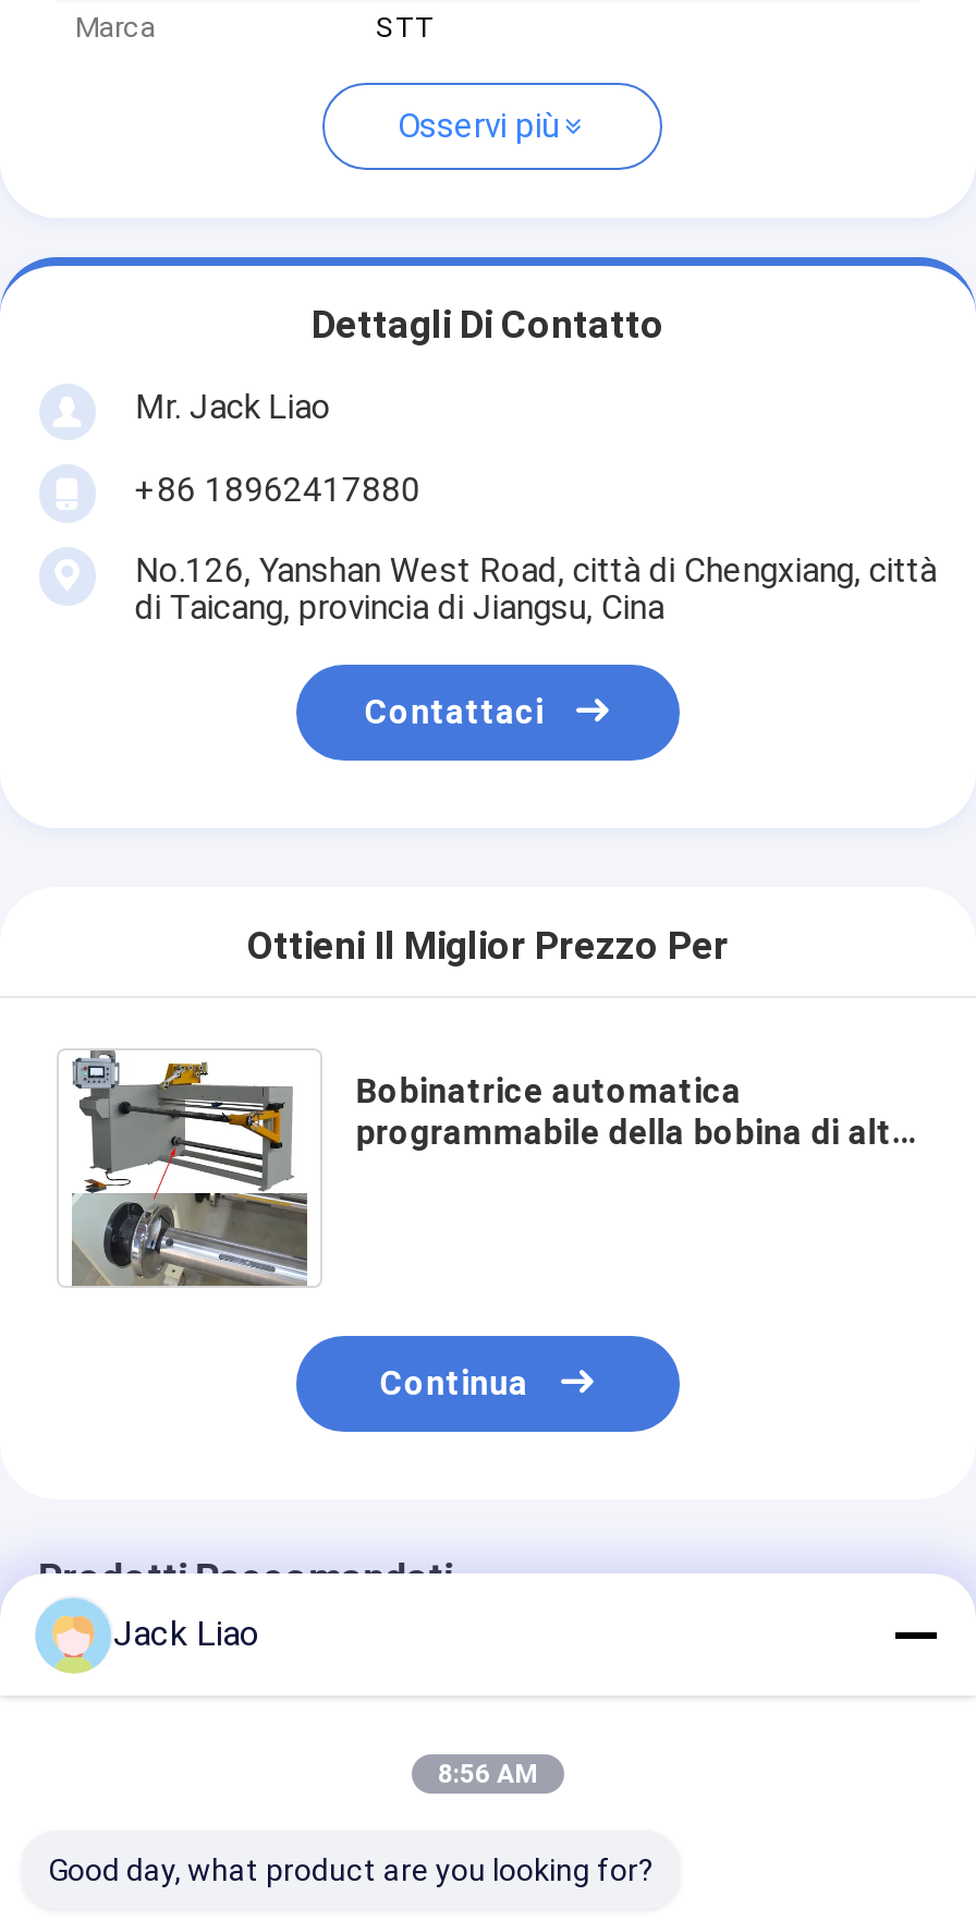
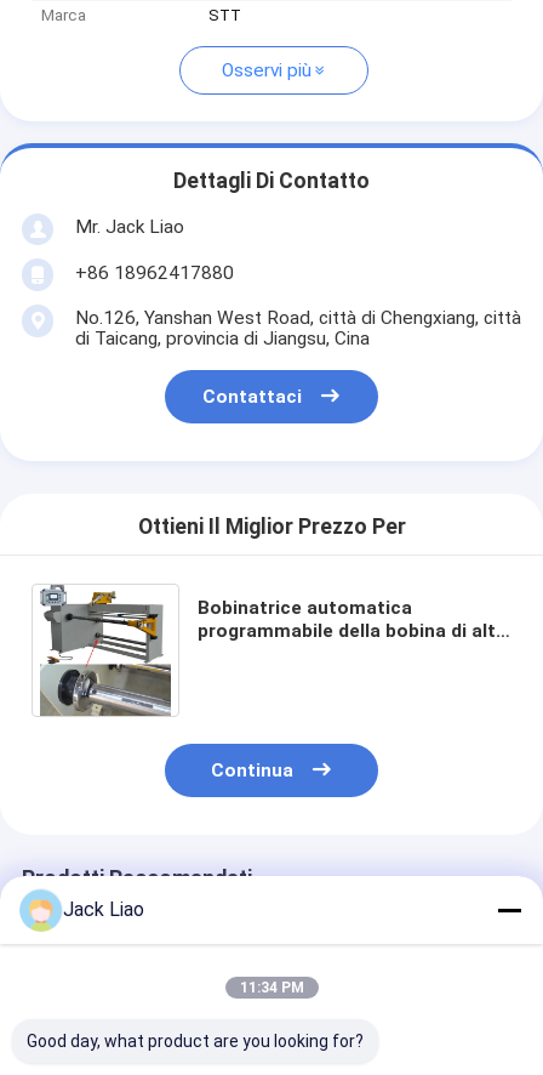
[438,1759,538,1789] 8:56 AM -> [239,979,304,996] 11:34 PM

